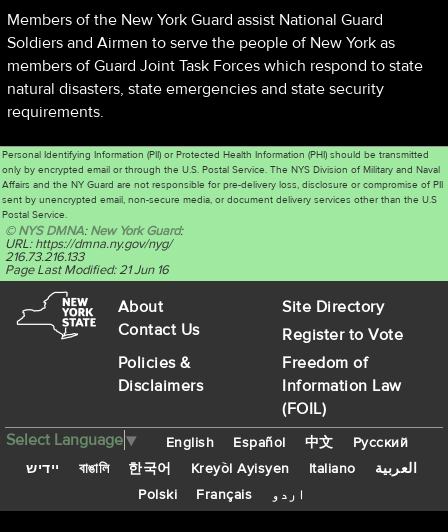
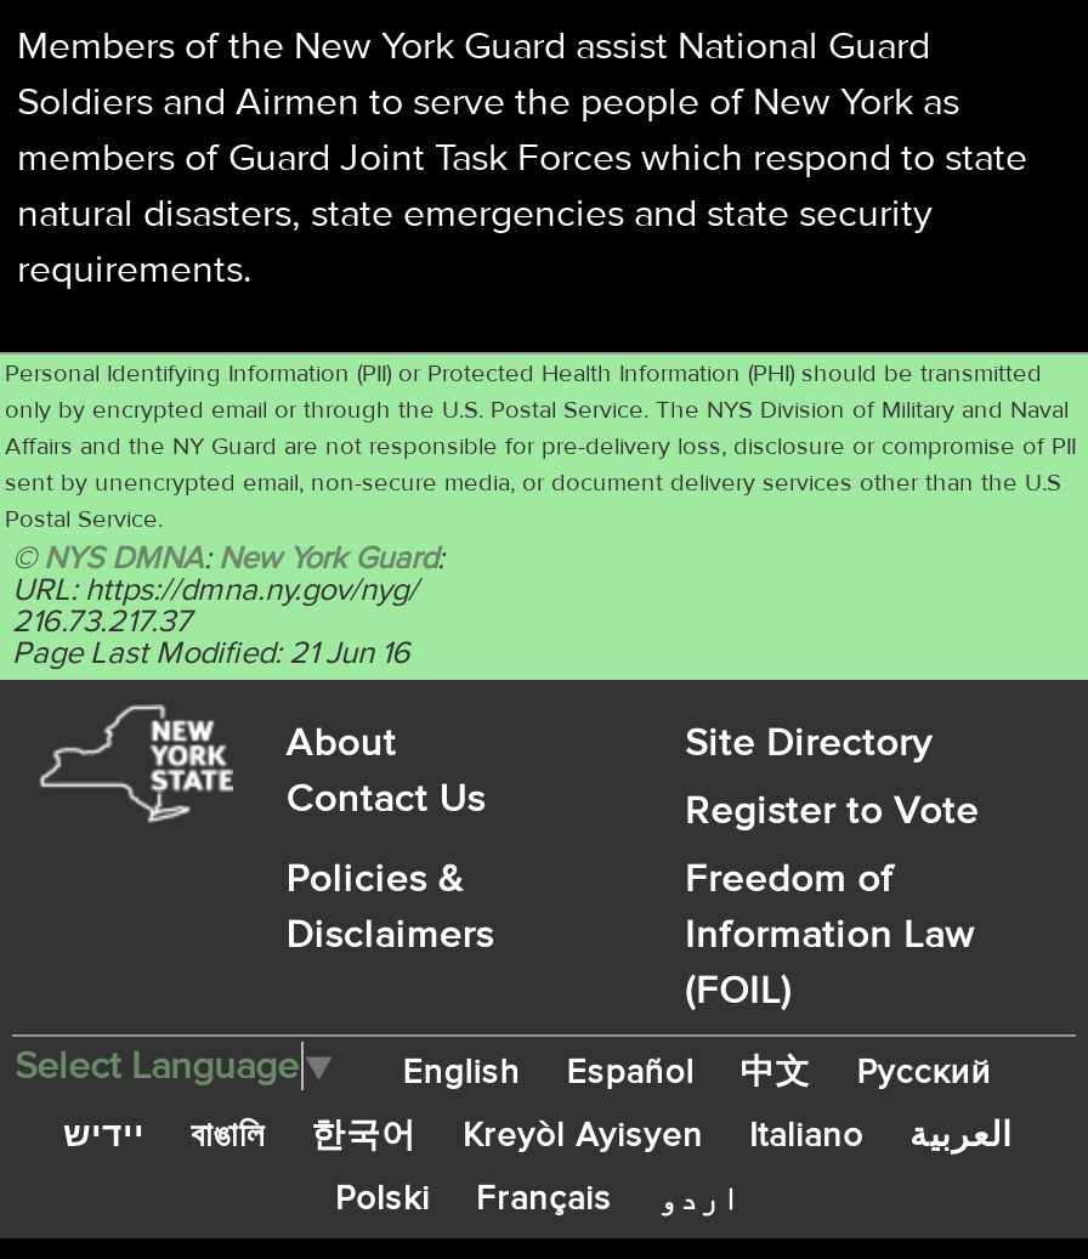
[5,249,84,265] 216.73.216.133 -> [12,603,192,642] 216.73.217.37

